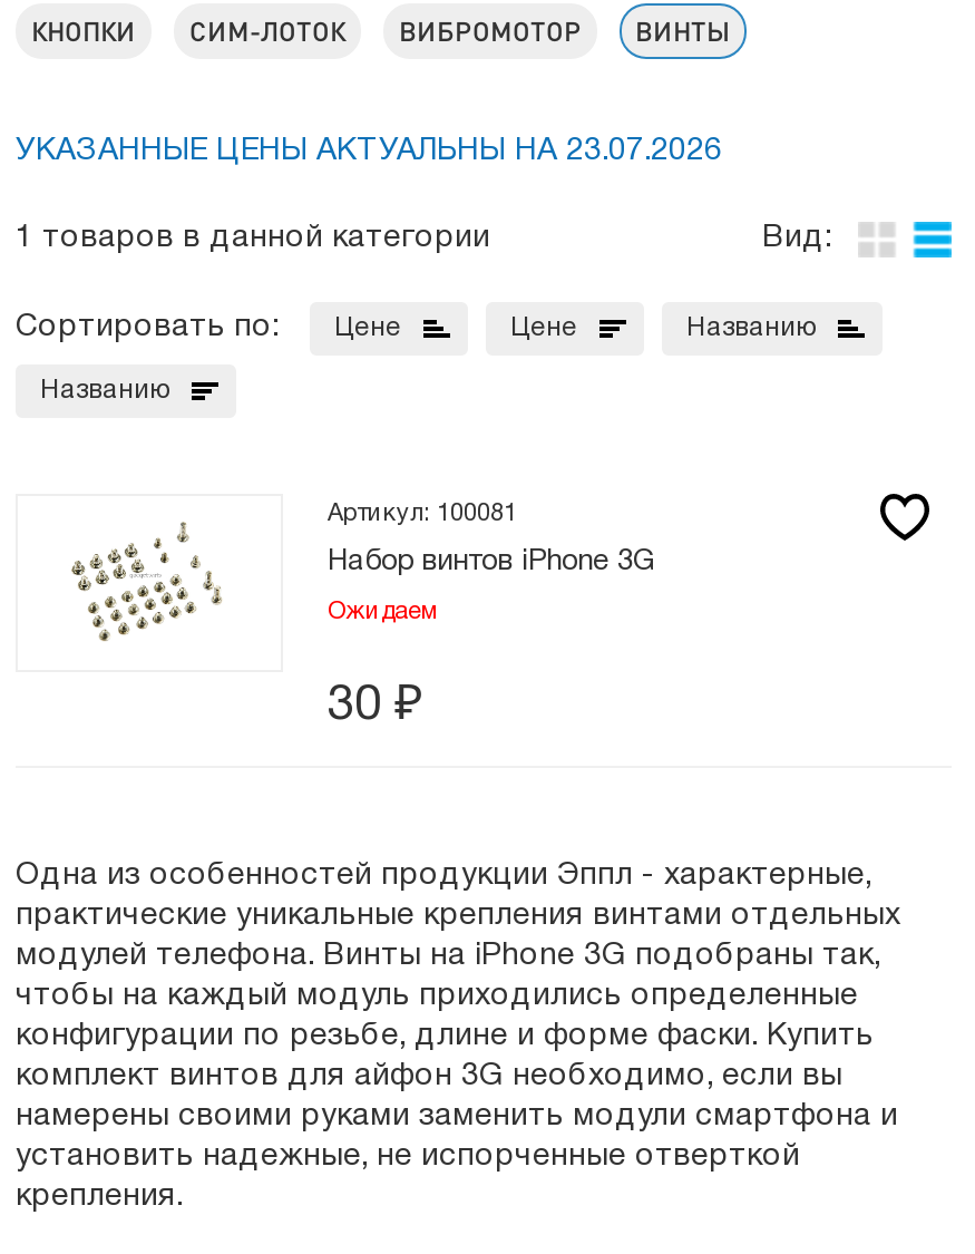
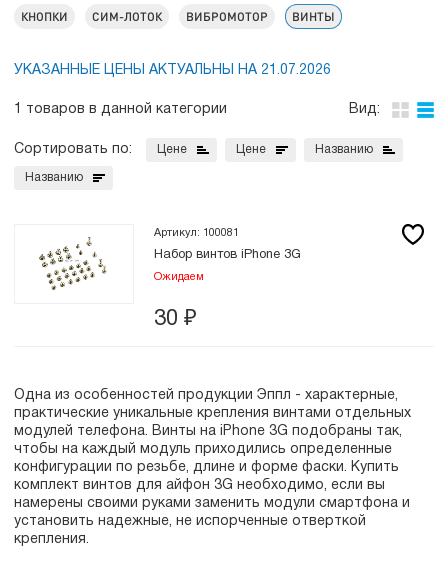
[16,137,722,166] УКАЗАННЫЕ ЦЕНЫ АКТУАЛЬНЫ НА 23.07.2026 -> [14,64,331,77] УКАЗАННЫЕ ЦЕНЫ АКТУАЛЬНЫ НА 21.07.2026

